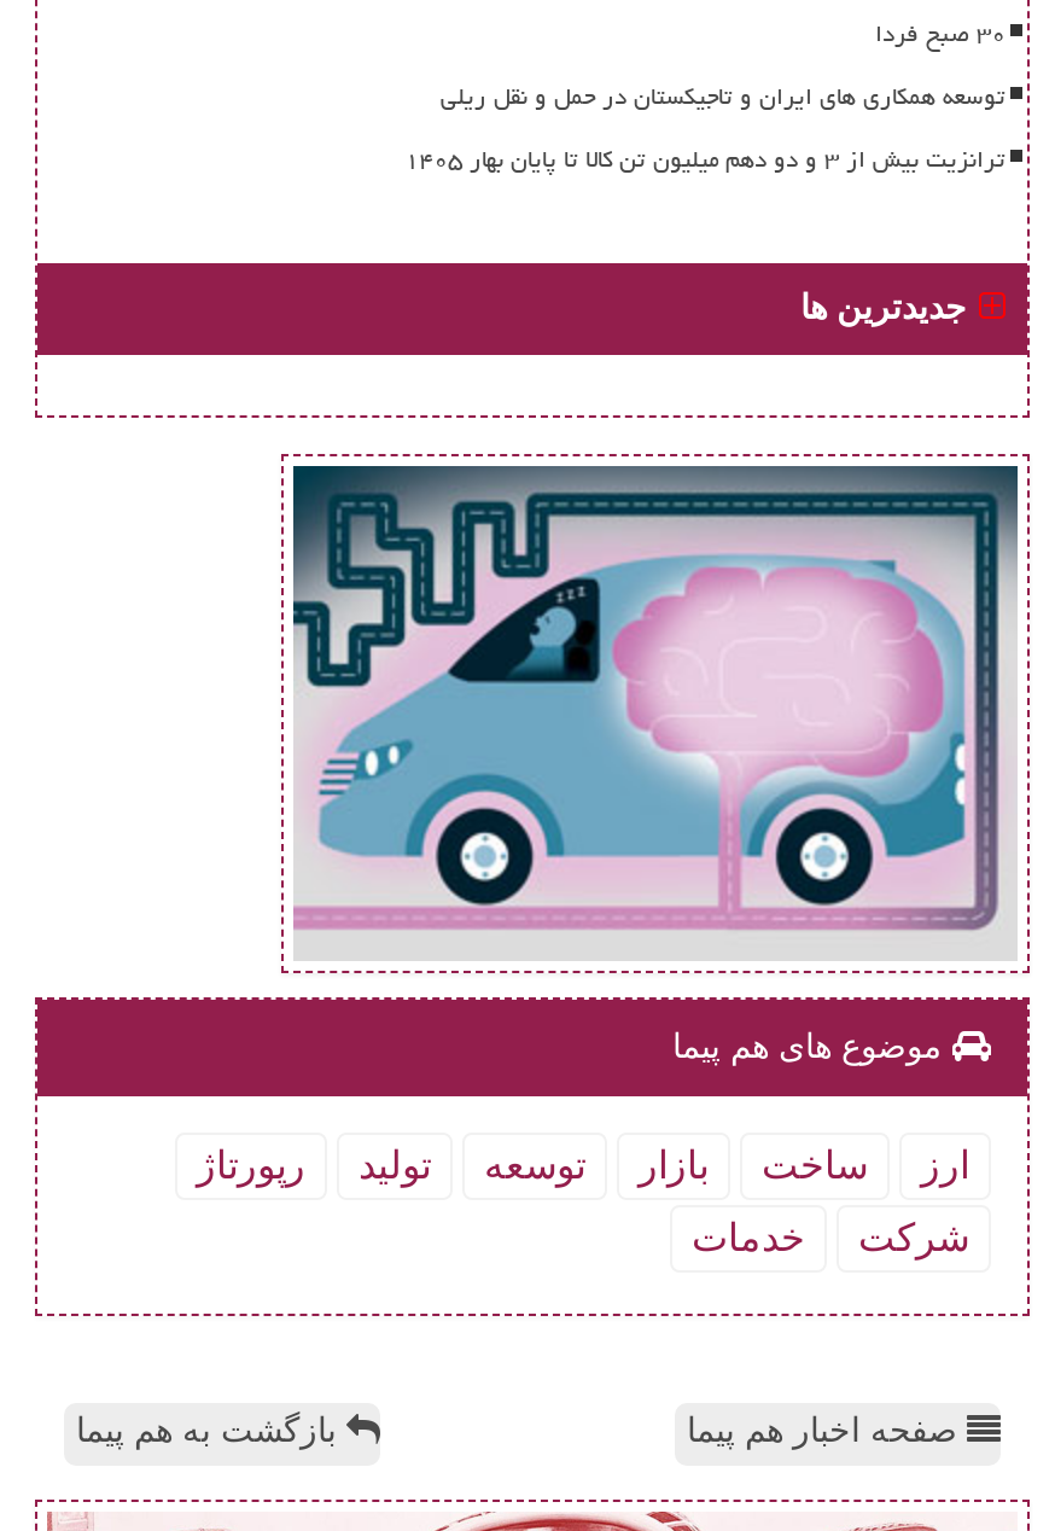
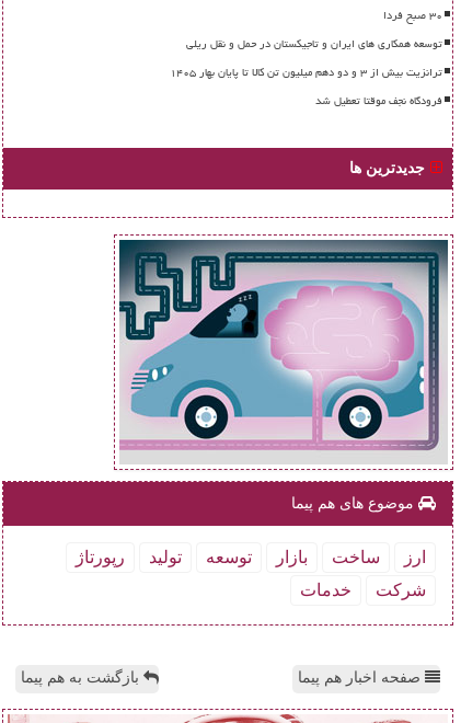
none -> [315,90,442,112] فرودگاه نجف موقتا تعطیل شد

